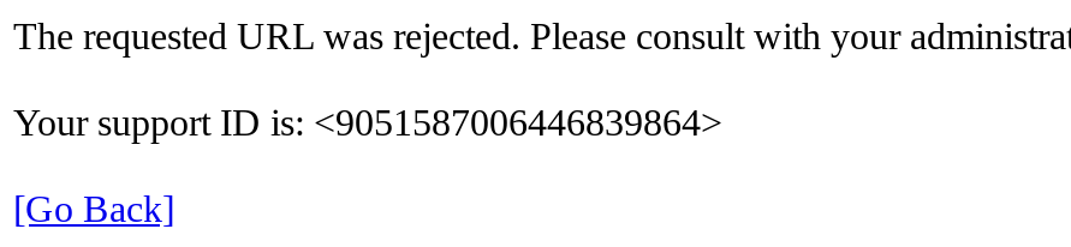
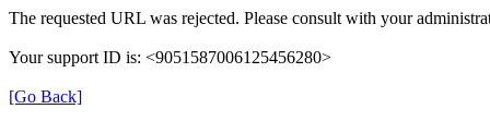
[13,102,722,143] Your support ID is: <9051587006446839864> -> [9,48,331,66] Your support ID is: <9051587006125456280>

